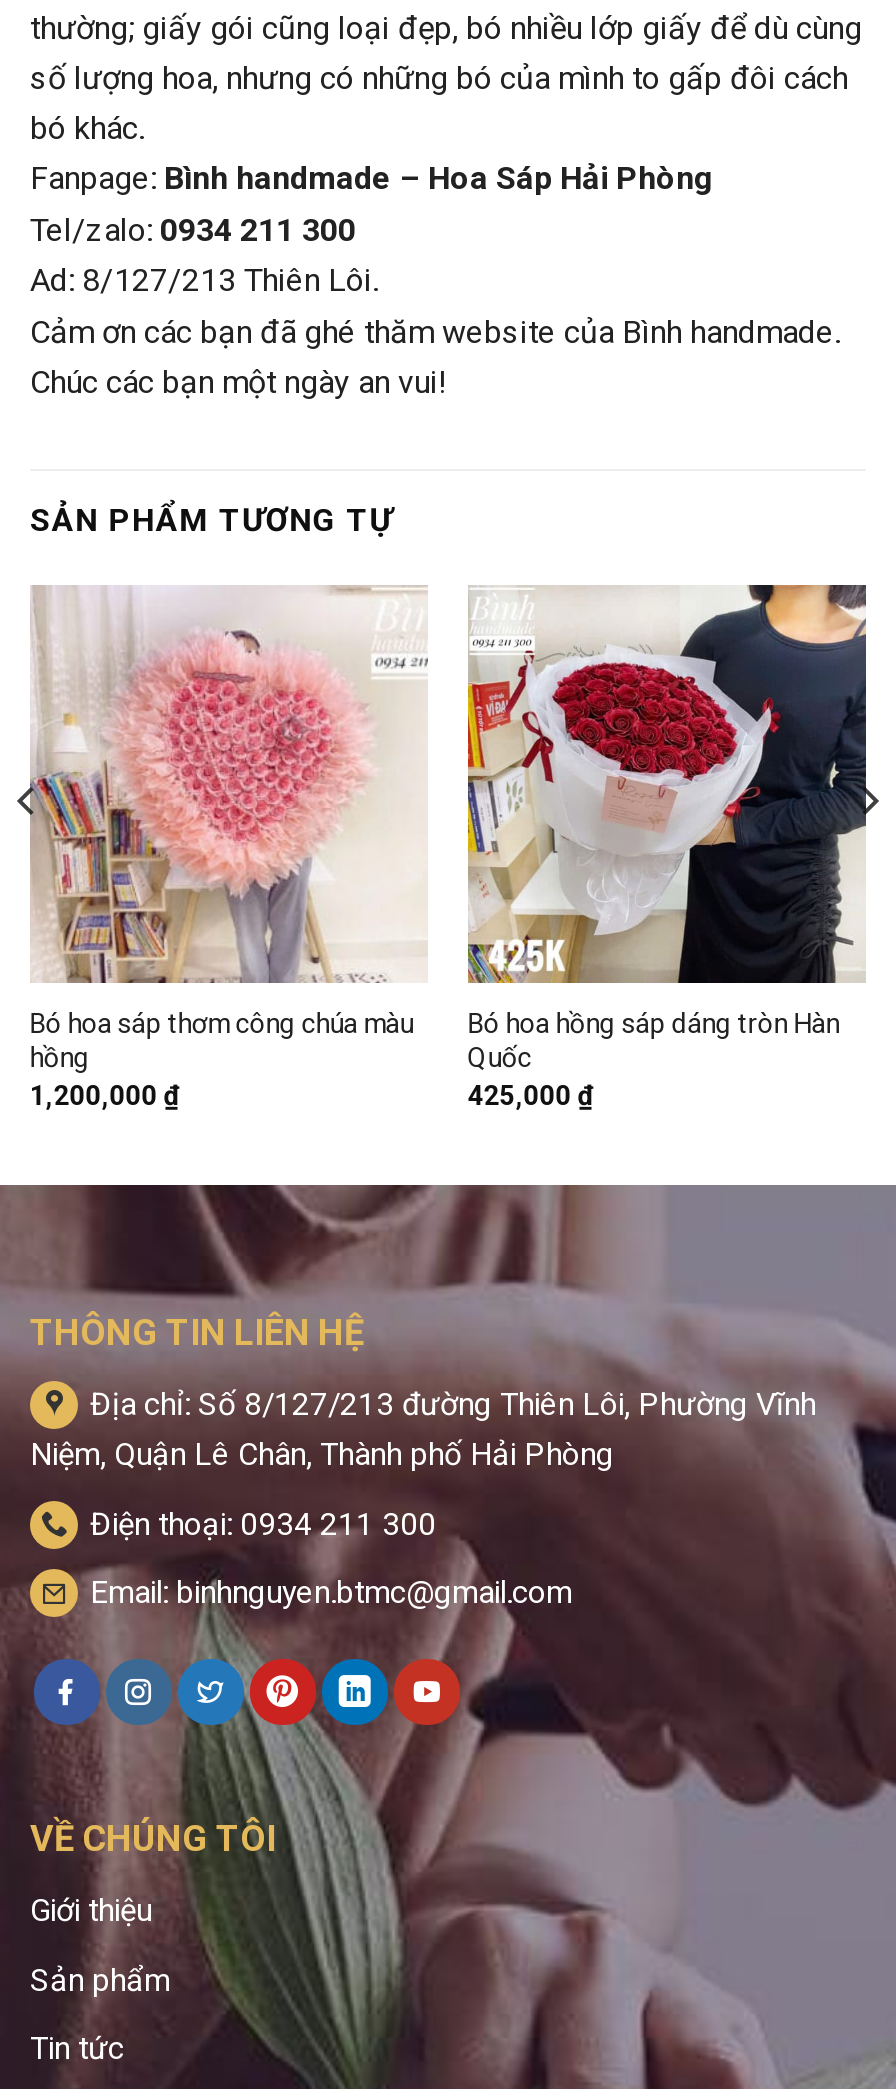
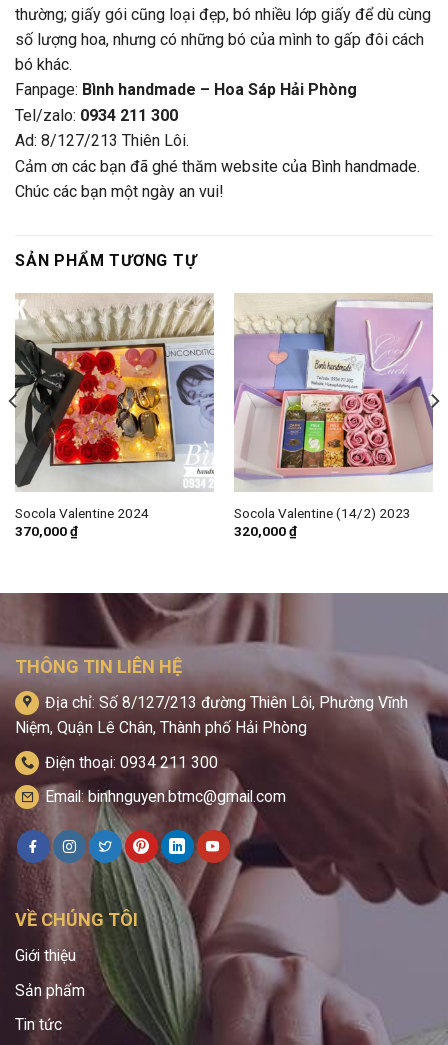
[30,587,428,1110] [image] | Bó hoa sáp thơm công chúa màu | hồng | 1,200,000 ₫ -> [14,293,215,539] [image] | Socola Valentine 2024 | 370,000 ₫
[466,583,868,1110] [image] | Bó hoa hồng sáp dáng tròn Hàn | Quốc | 425,000 ₫ -> [233,293,433,539] [image] | Socola Valentine (14/2) 2023 | 320,000 ₫

